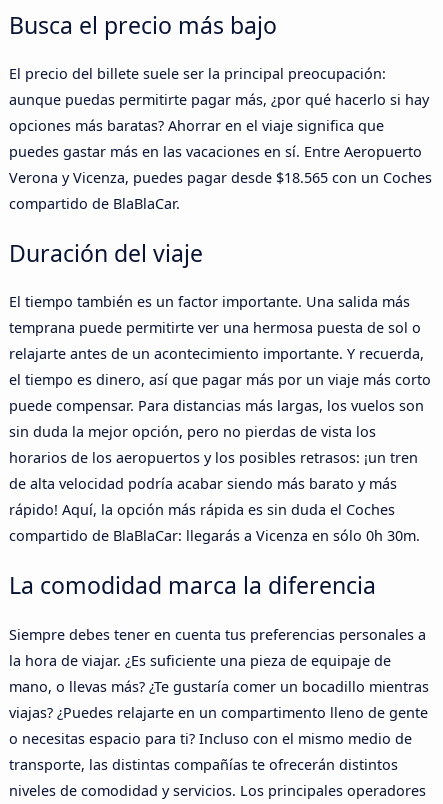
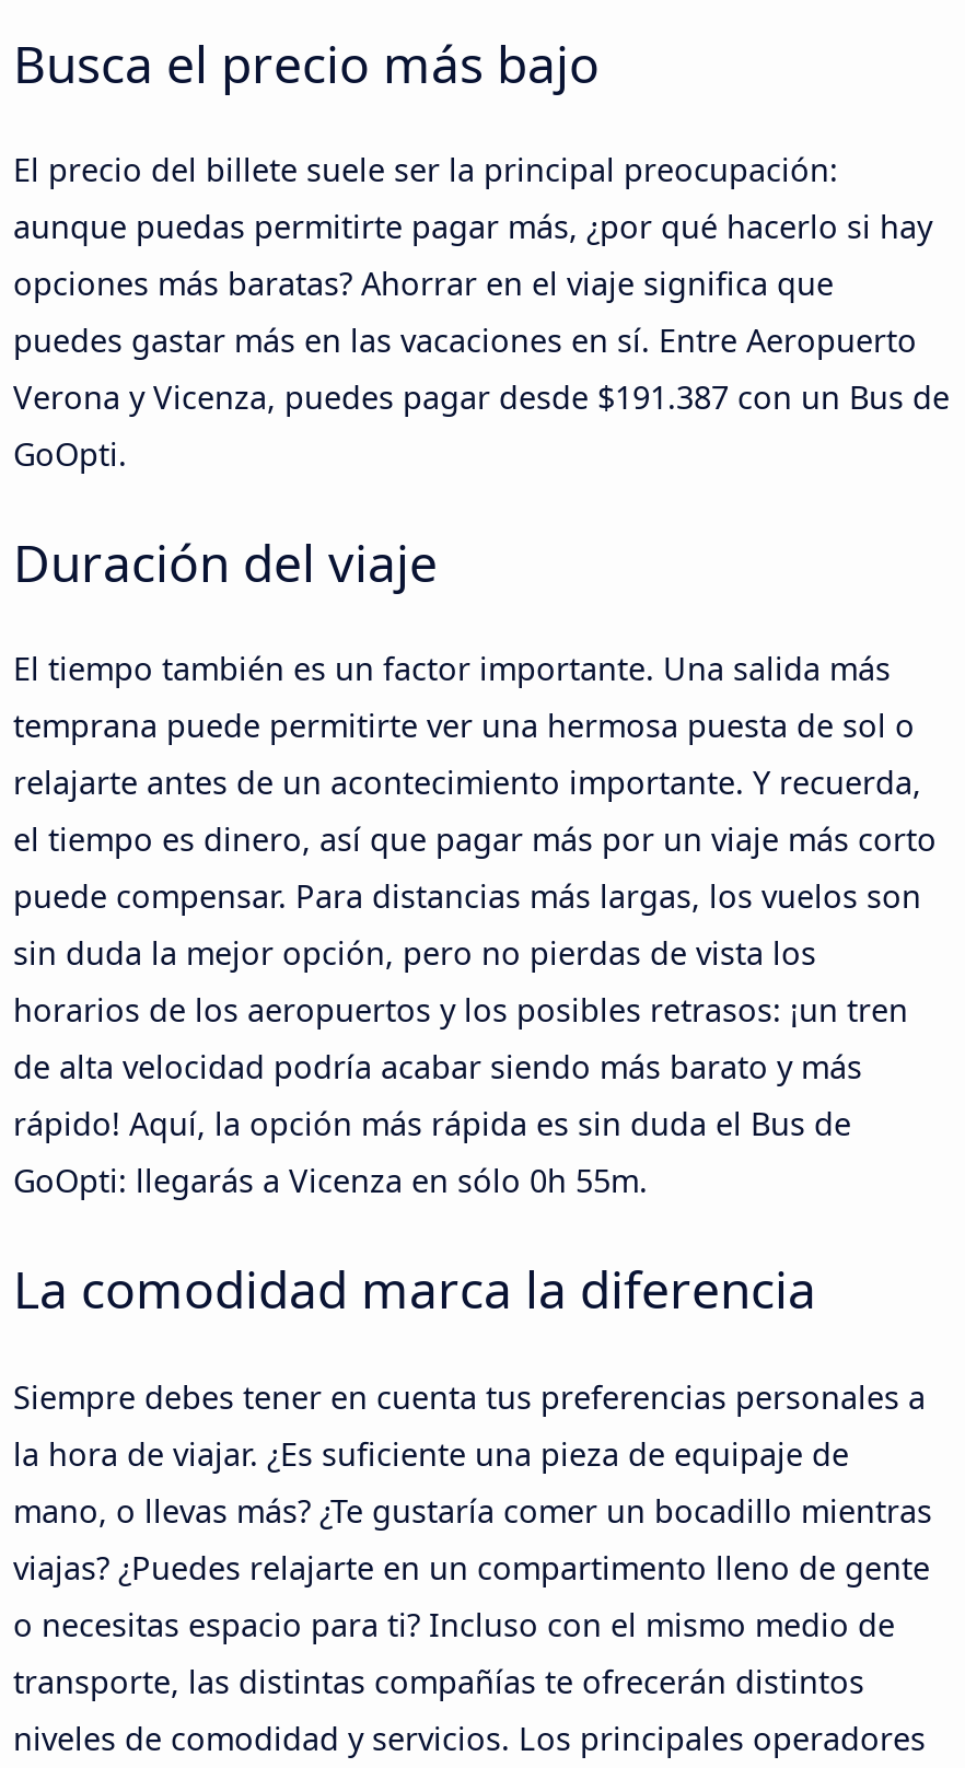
[9,168,432,213] Verona y Vicenza, puedes pagar desde $18.565 con un Coches | compartido de BlaBlaCar. -> [13,377,950,476] Verona y Vicenza, puedes pagar desde $191.387 con un Bus de | GoOpti.
[9,500,420,545] rápido! Aquí, la opción más rápida es sin duda el Coches | compartido de BlaBlaCar: llegarás a Vicenza en sólo 0h 30m. -> [13,1104,851,1202] rápido! Aquí, la opción más rápida es sin duda el Bus de | GoOpti: llegarás a Vicenza en sólo 0h 55m.

